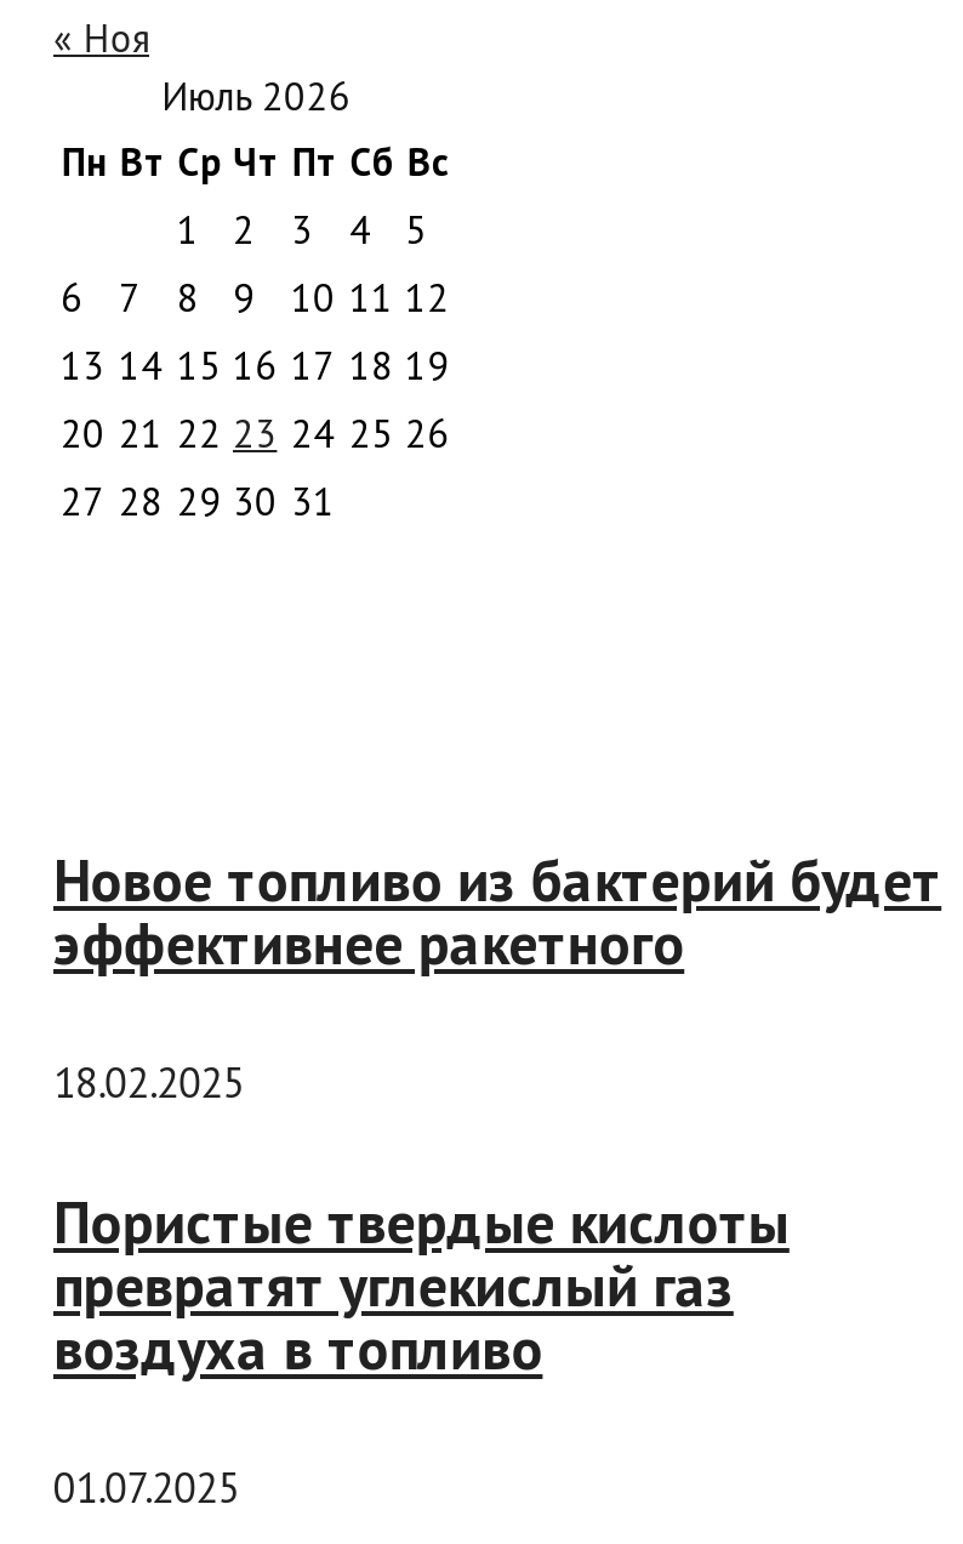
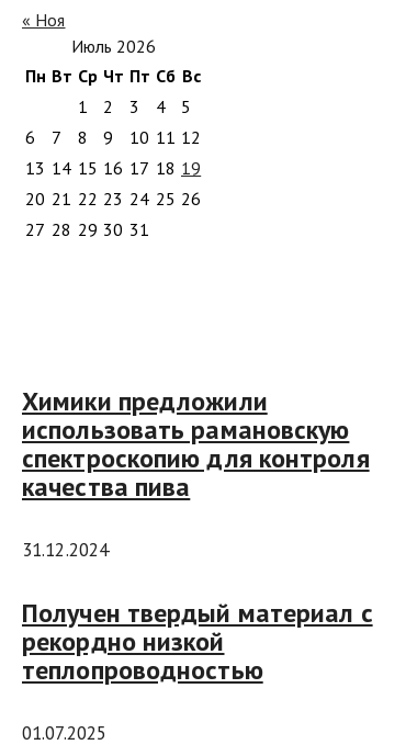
[53,844,941,982] Новое топливо из бактерий будет | эффективнее ракетного -> [22,385,369,504] Химики предложили | использовать рамановскую | спектроскопию для контроля | качества пива
[53,1057,245,1111] 18.02.2025 -> [22,538,109,562] 31.12.2024
[53,1186,789,1387] Пористые твердые кислоты | превратят углекислый газ | воздуха в топливо -> [22,596,373,687] Получен твердый материал с | рекордно низкой | теплопроводностью

